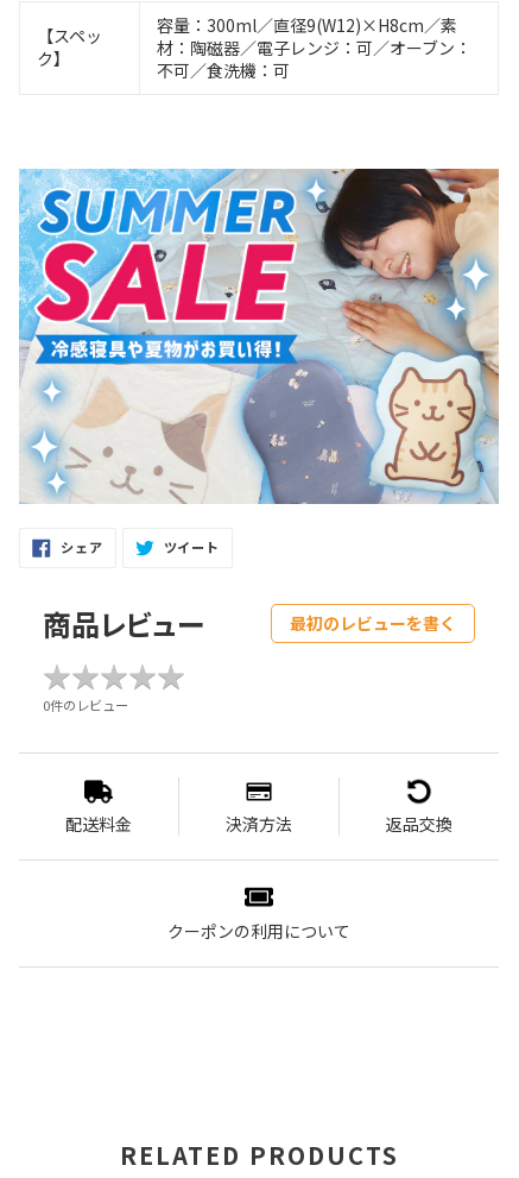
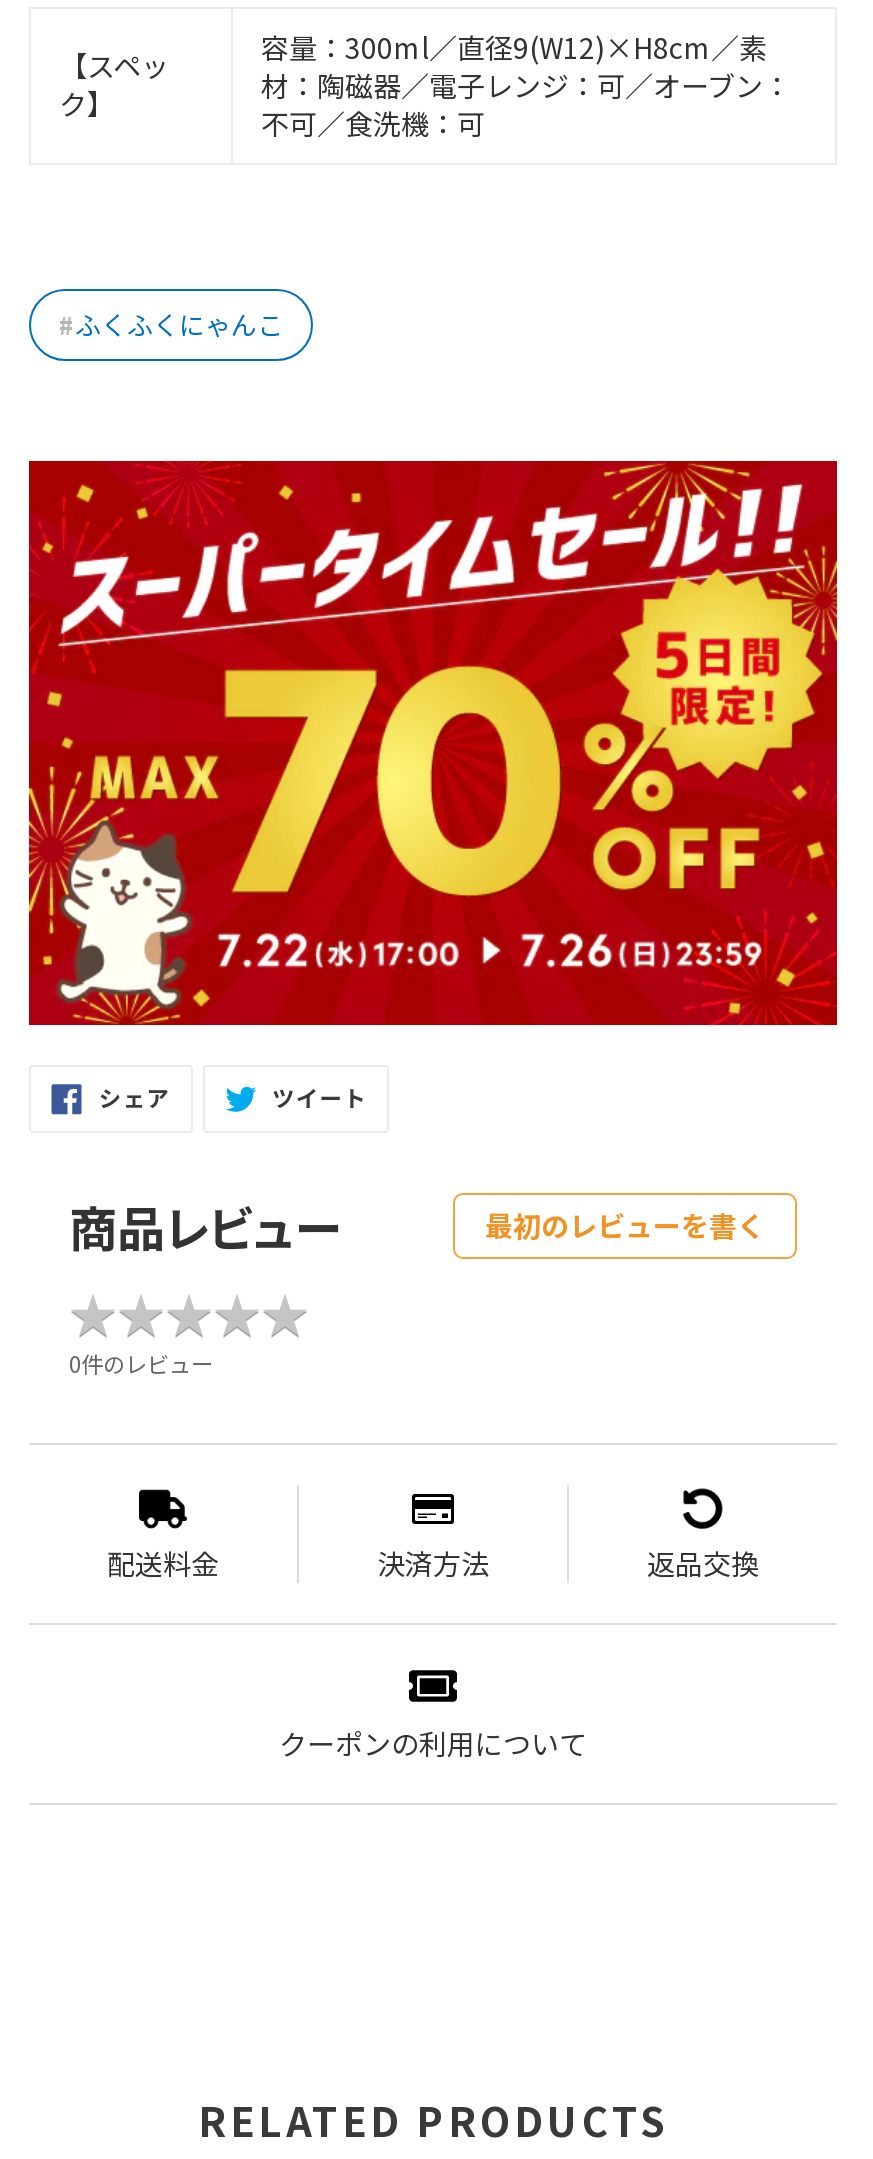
none -> [59,306,283,344] #ふくふくにゃんこ
[18,168,500,505] [image] -> [27,459,839,1027] [image]

